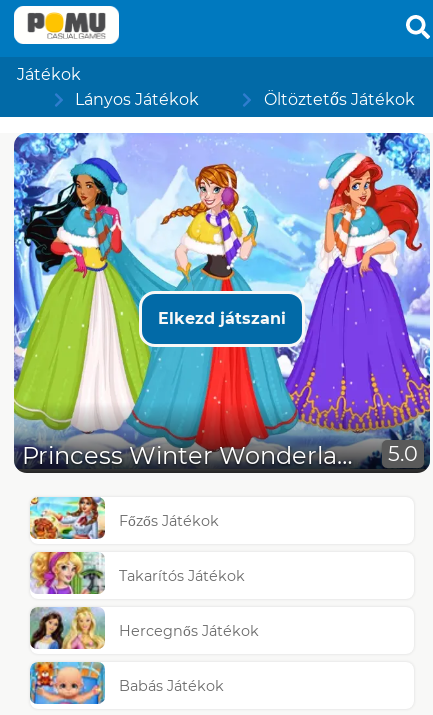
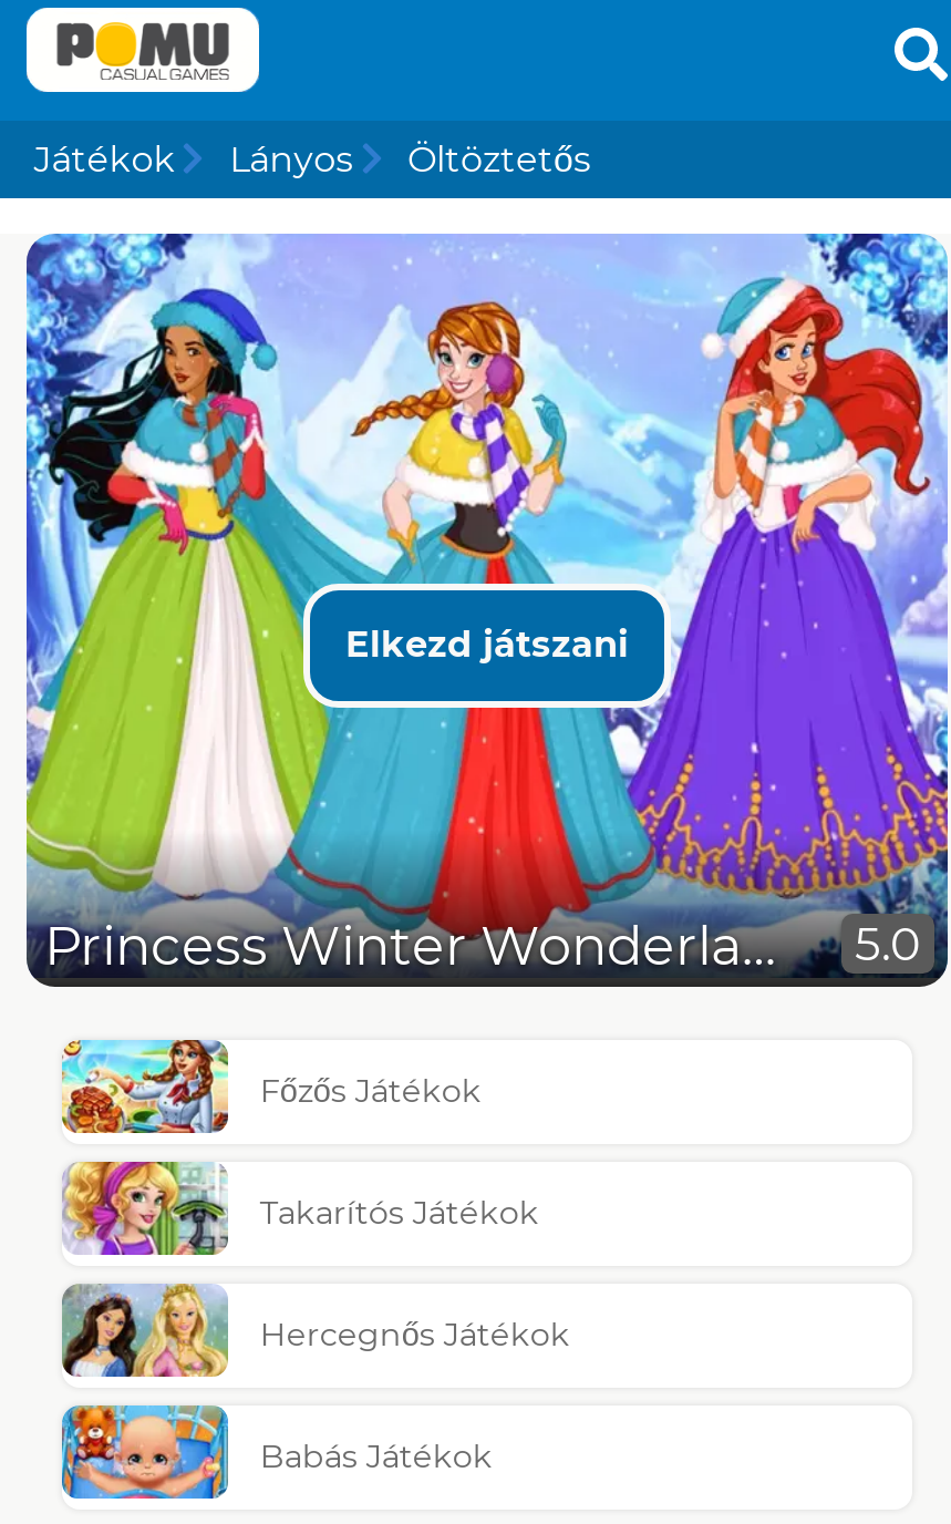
[75,90,415,109] Lányos Játékok | Öltöztetős Játékok -> [229,138,591,181] Lányos | Öltöztetős

